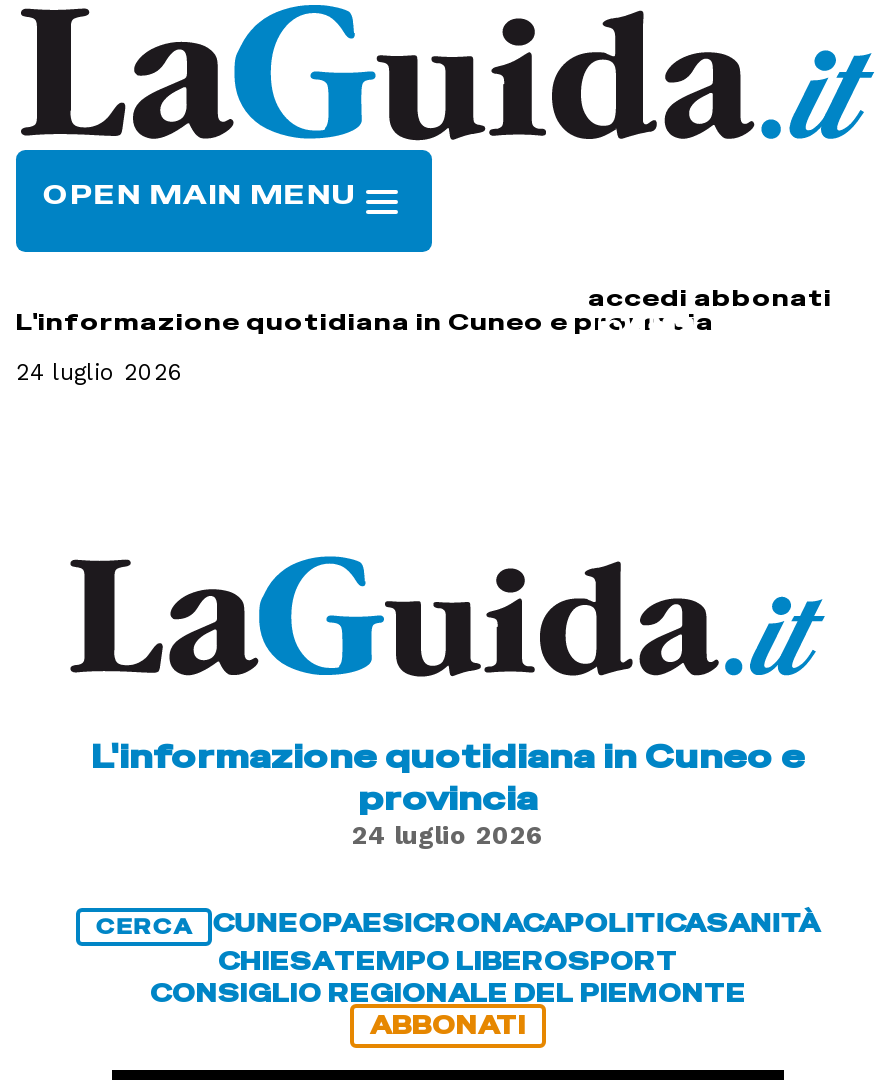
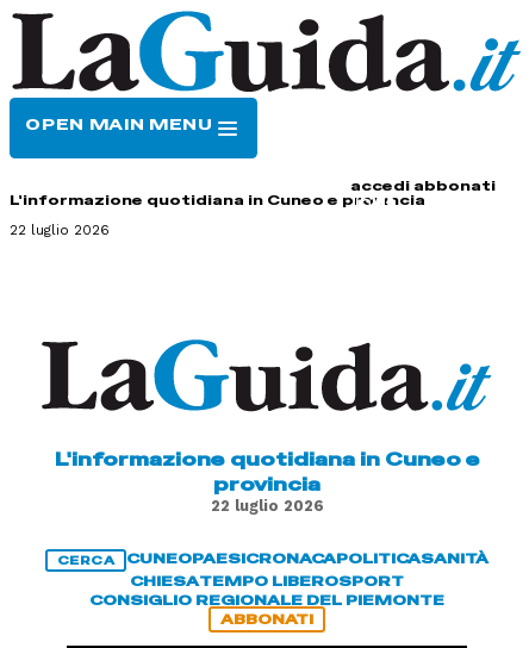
[16,358,184,386] 24 luglio 2026 -> [10,222,110,238] 22 luglio 2026
[352,820,544,850] 24 luglio 2026 -> [210,496,323,514] 22 luglio 2026

